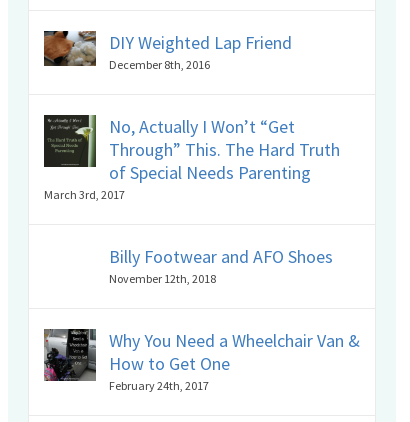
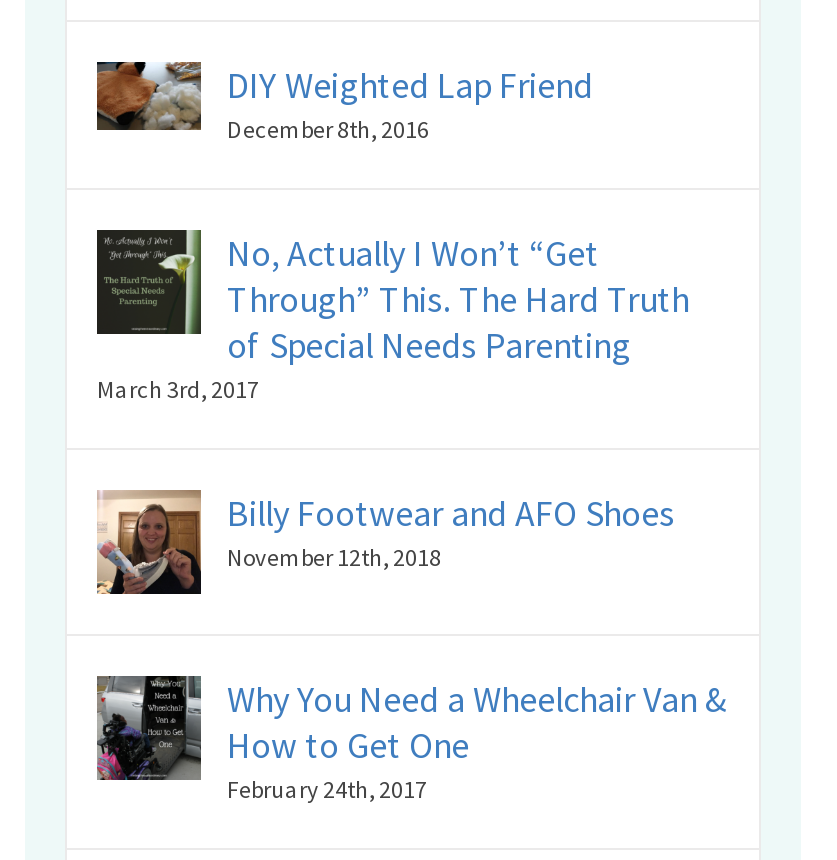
none -> [95,487,203,597] [image]

